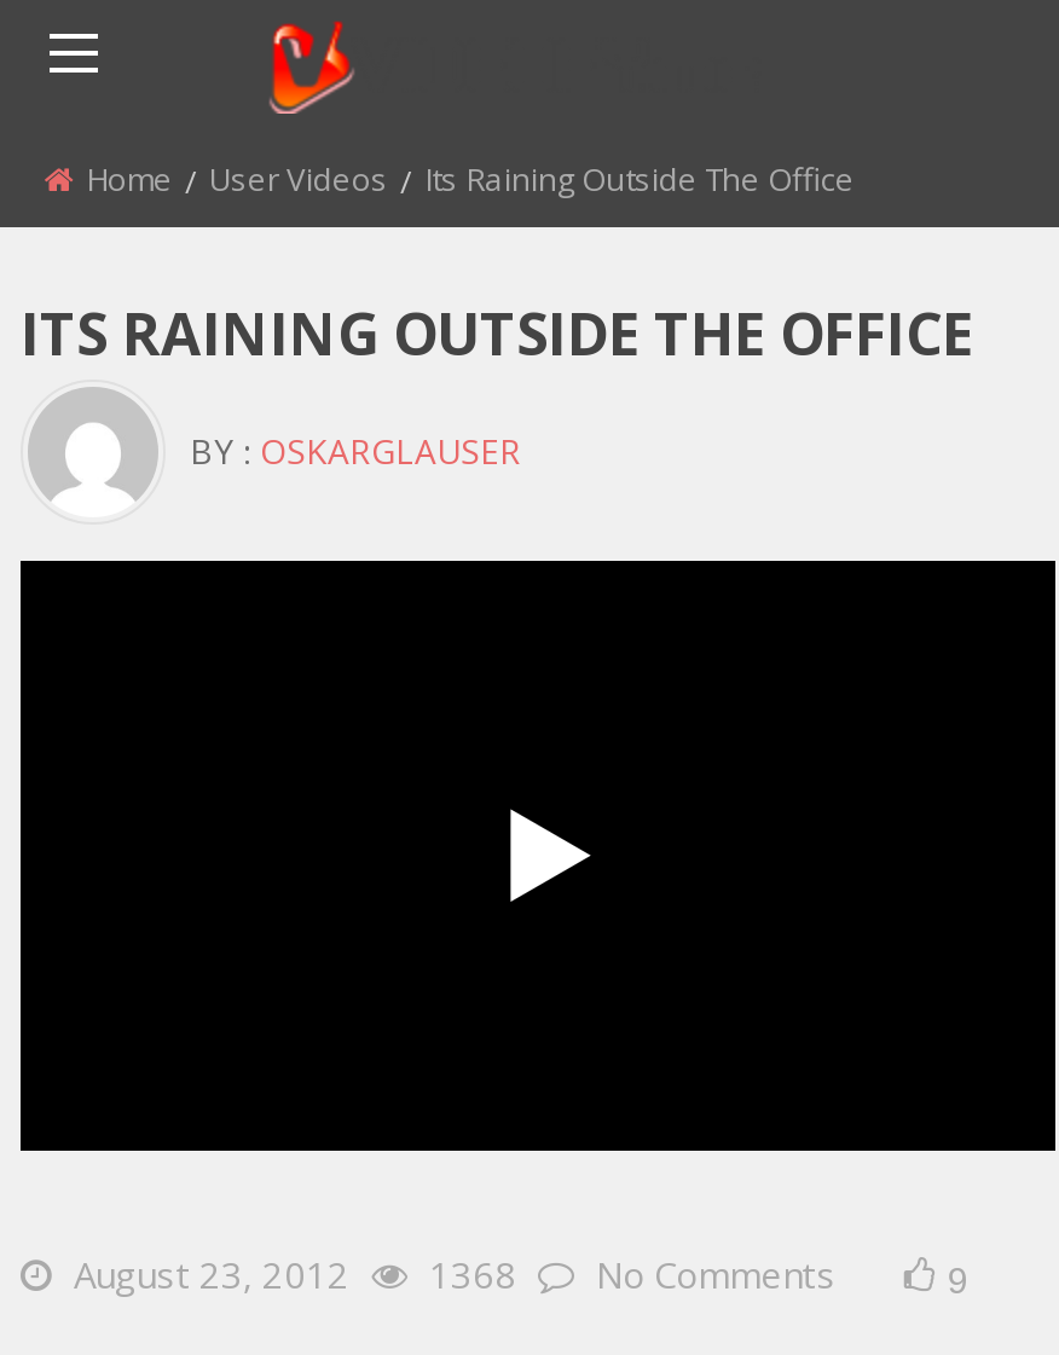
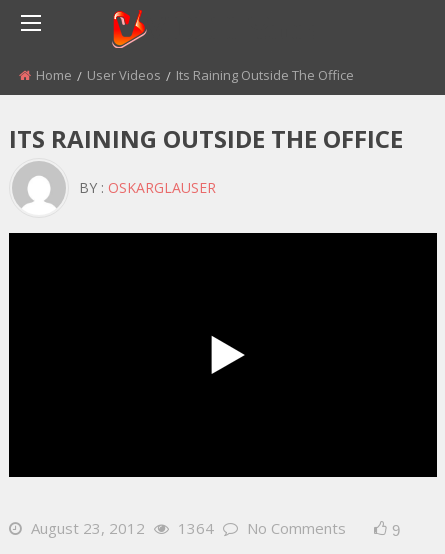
[74,1250,835,1298] August 23, 2012 1368 No Comments -> [31,518,346,538] August 23, 2012 1364 No Comments

